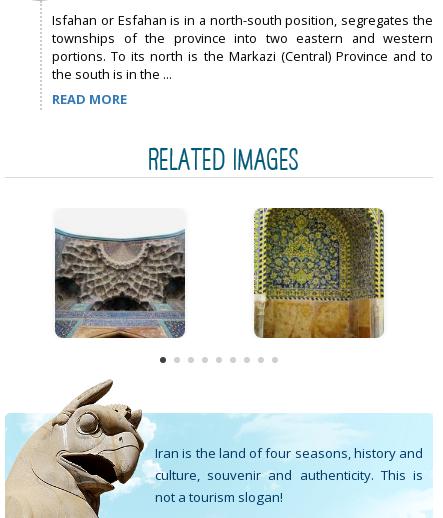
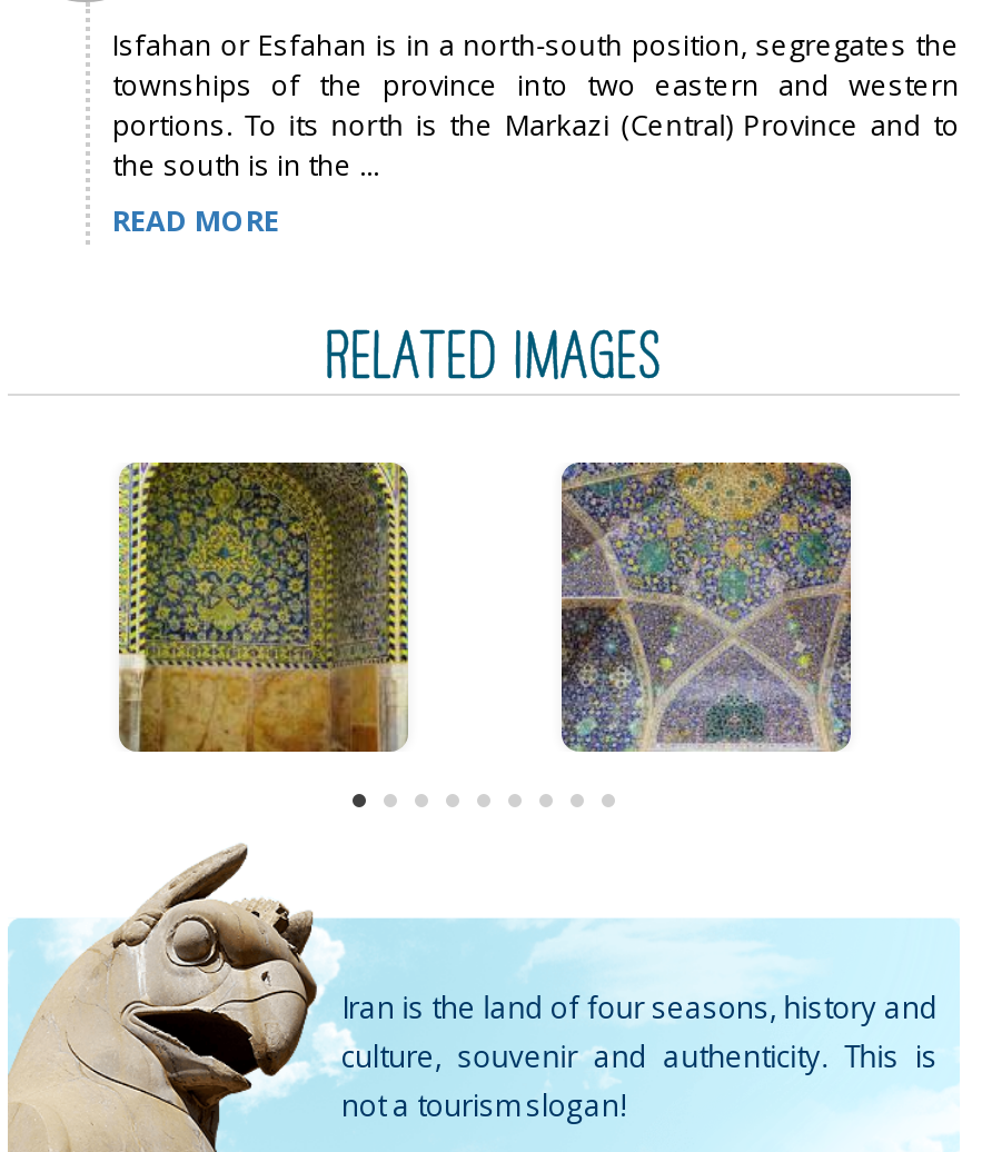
[54,208,186,339] [image] -> [117,460,410,754] [image]
[253,207,385,339] [image] -> [559,460,851,754] [image]

